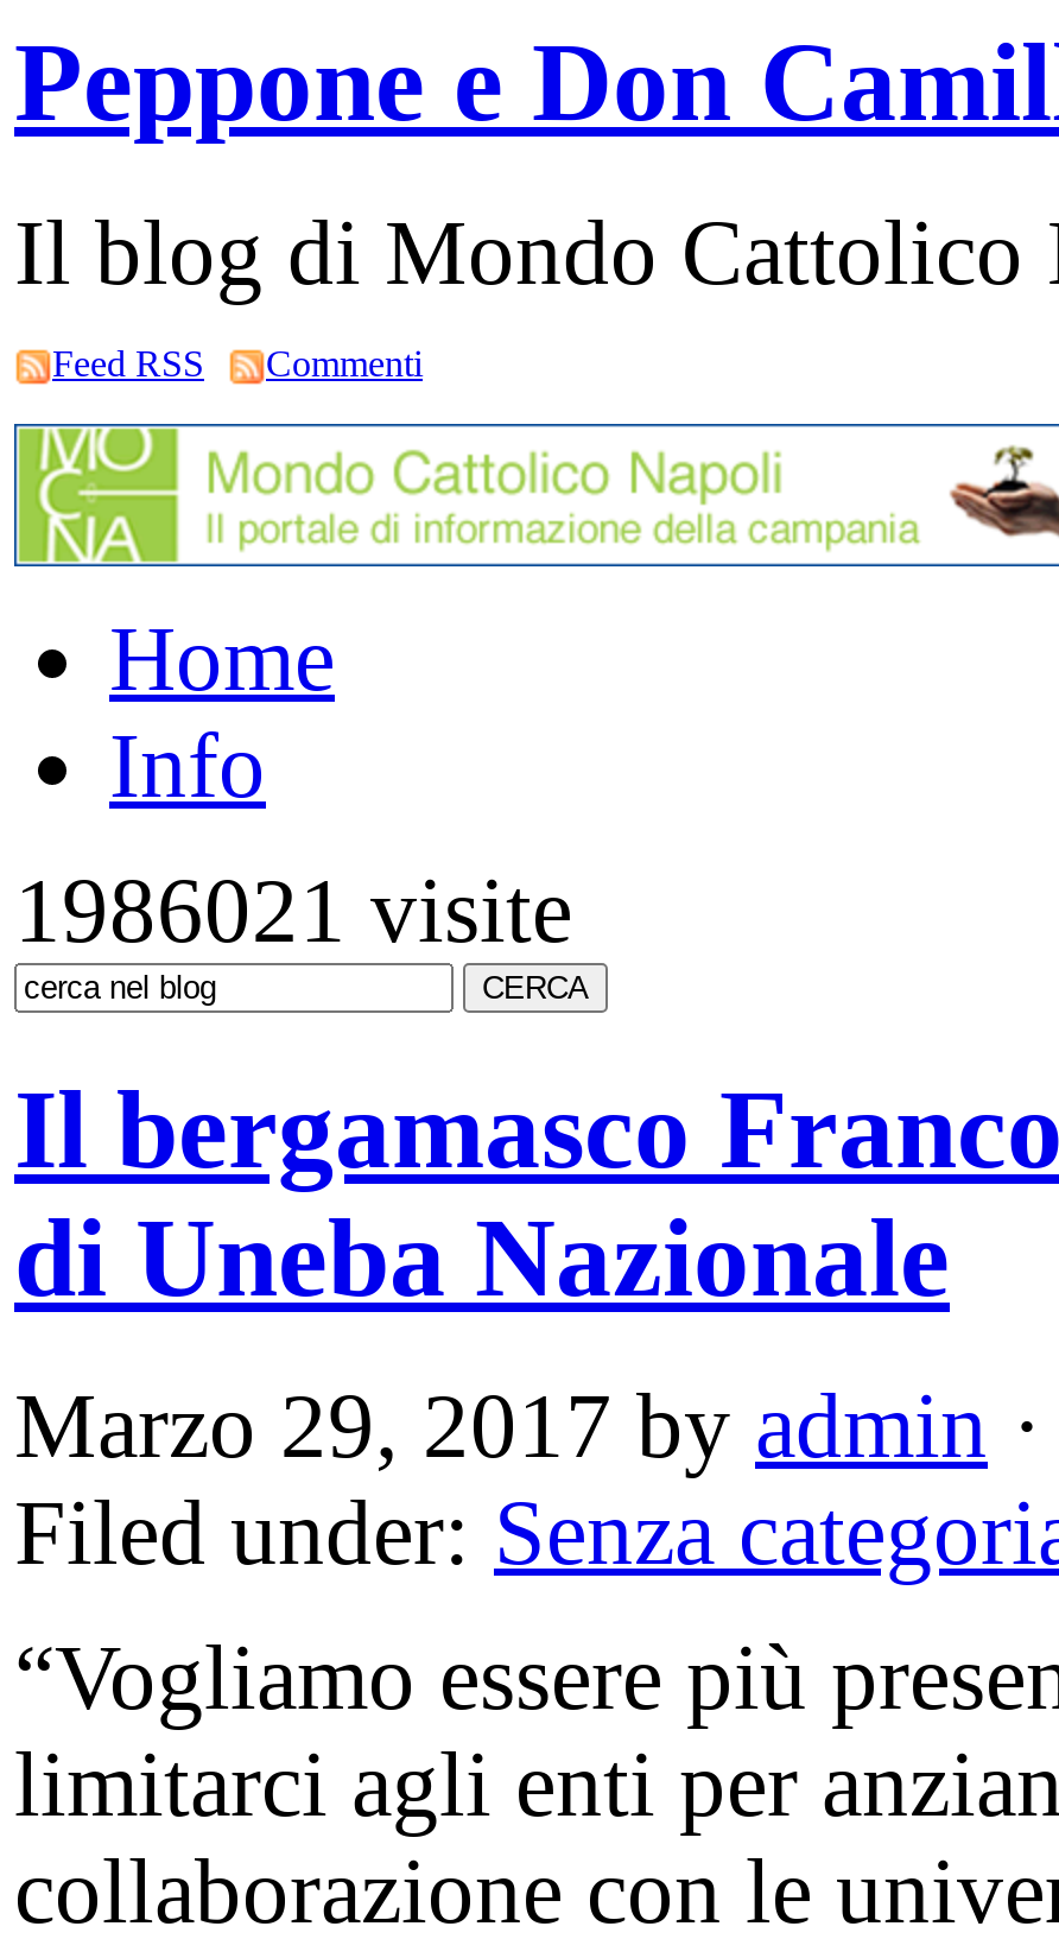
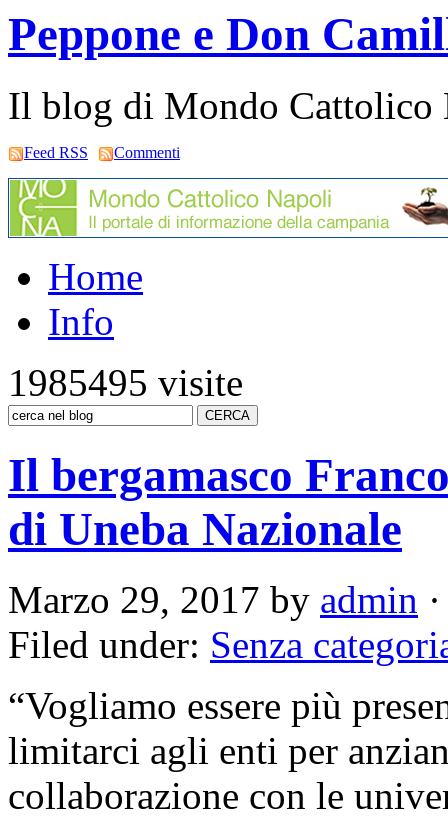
[14,859,572,961] 1986021 visite -> [8,361,243,404] 1985495 visite

